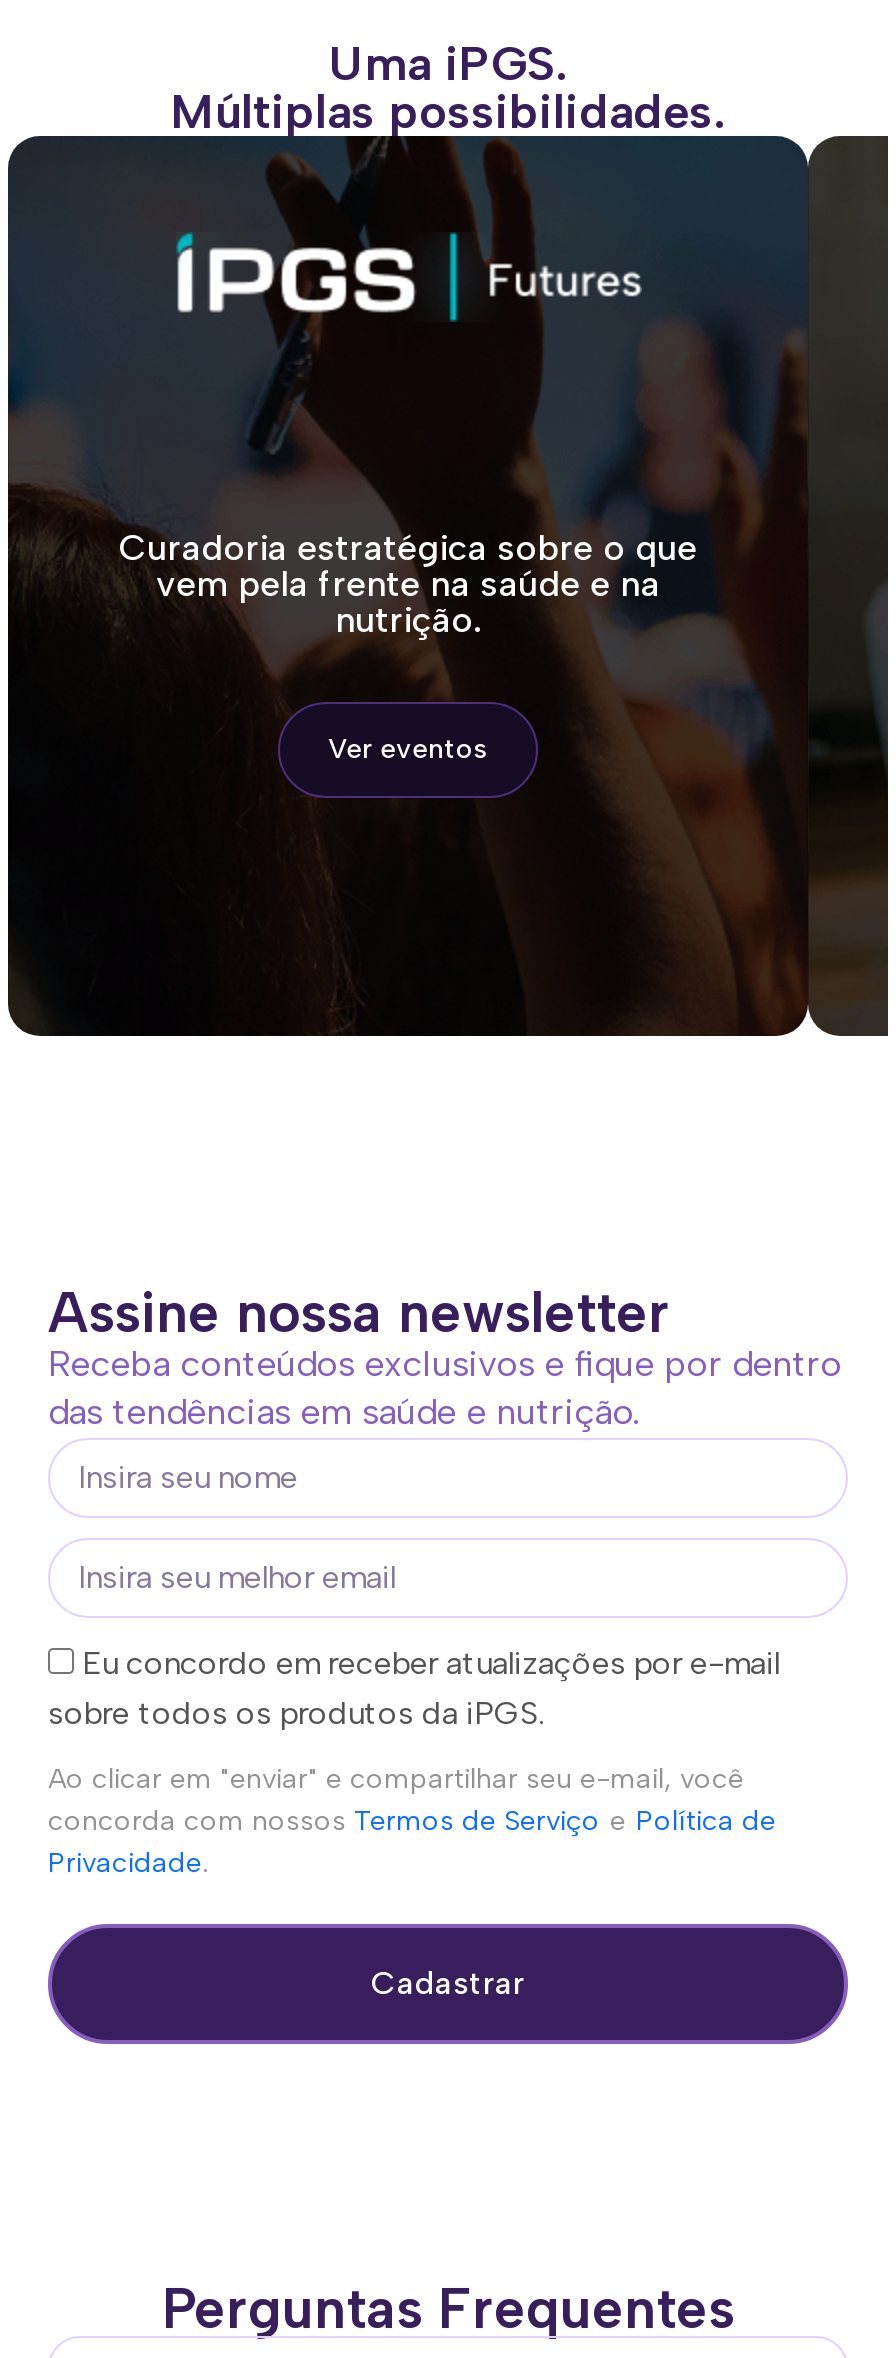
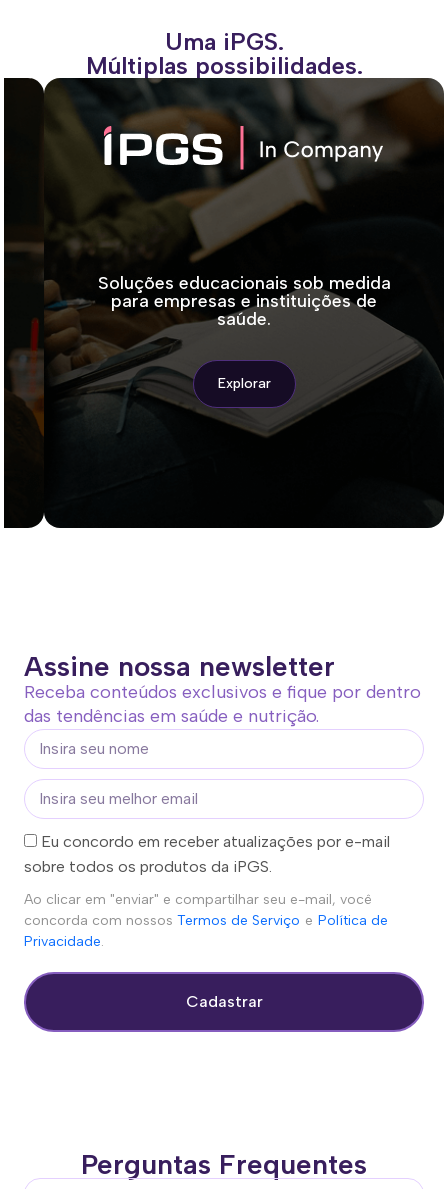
[8,134,890,1038] [image] | Curadoria estratégica sobre o que | vem pela frente na saúde e na | nutrição. -> [3,77,444,529] [image] | Soluções educacionais sob medida | para empresas e instituições de | saúde.
[328,732,488,766] Ver eventos -> [217,375,270,392] Explorar

